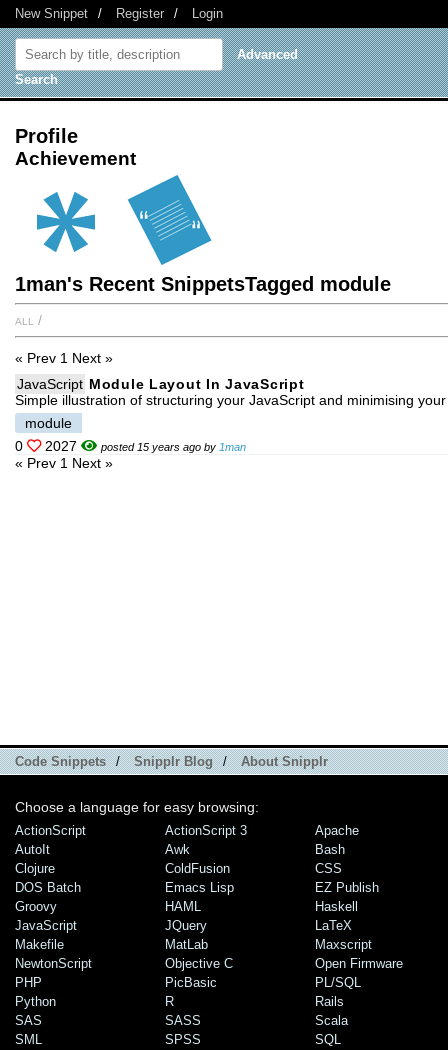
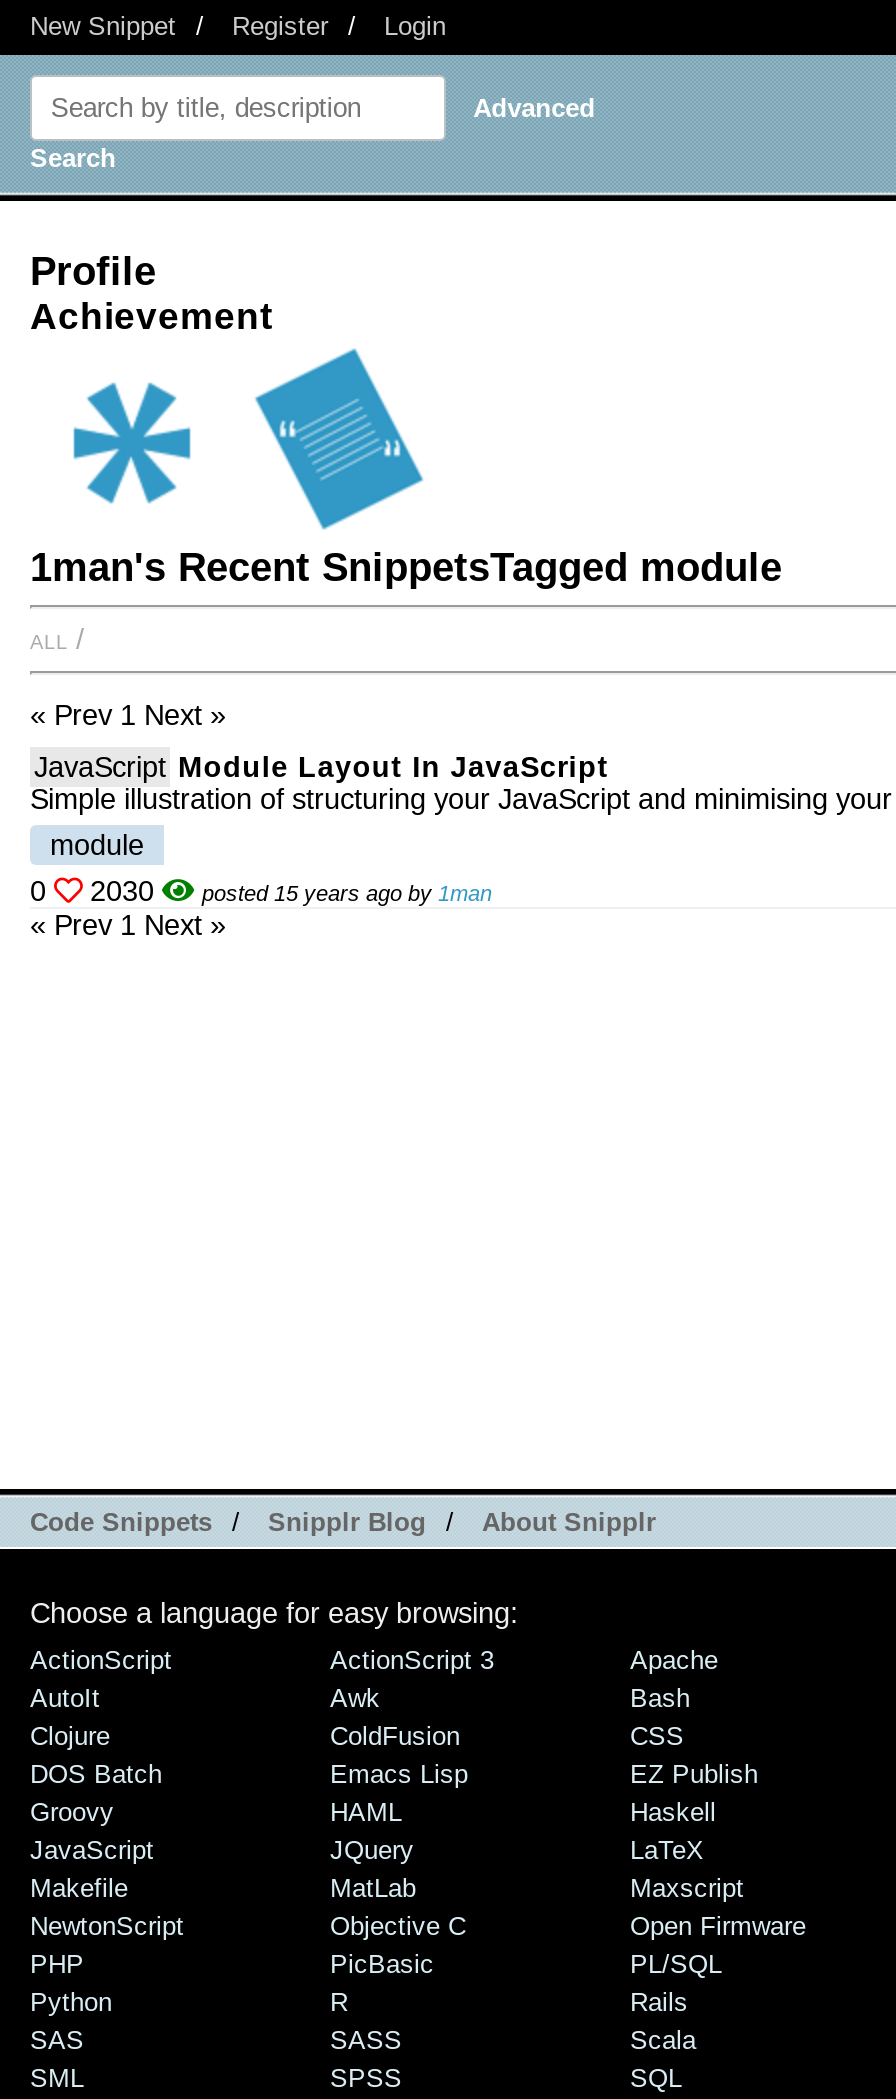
[15,438,246,454] 0 2027 posted 15 years ago by 1man -> [30,874,492,906] 0 2030 posted 15 years ago by 1man

